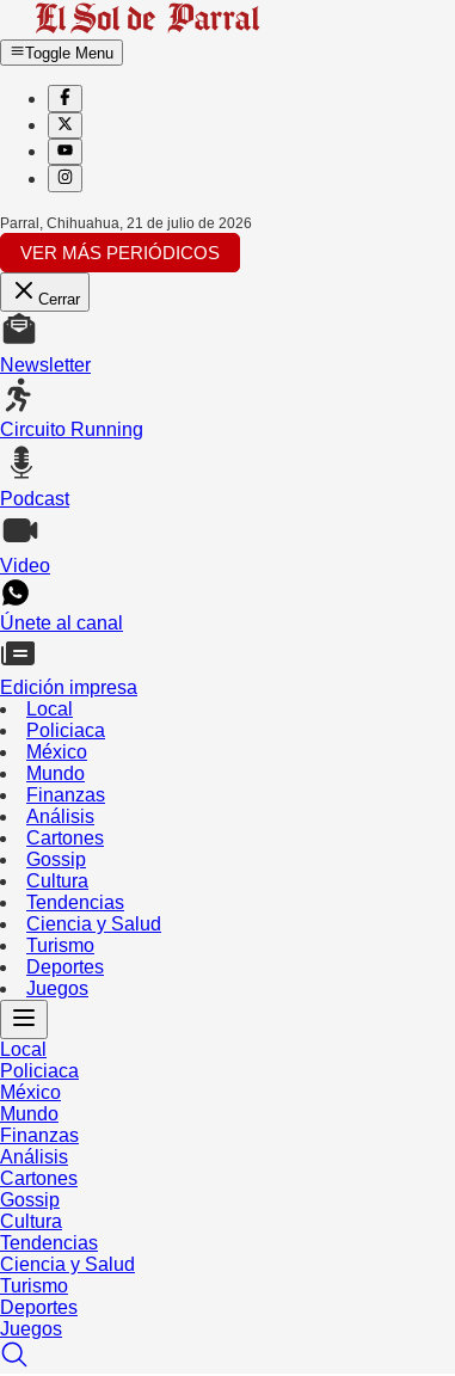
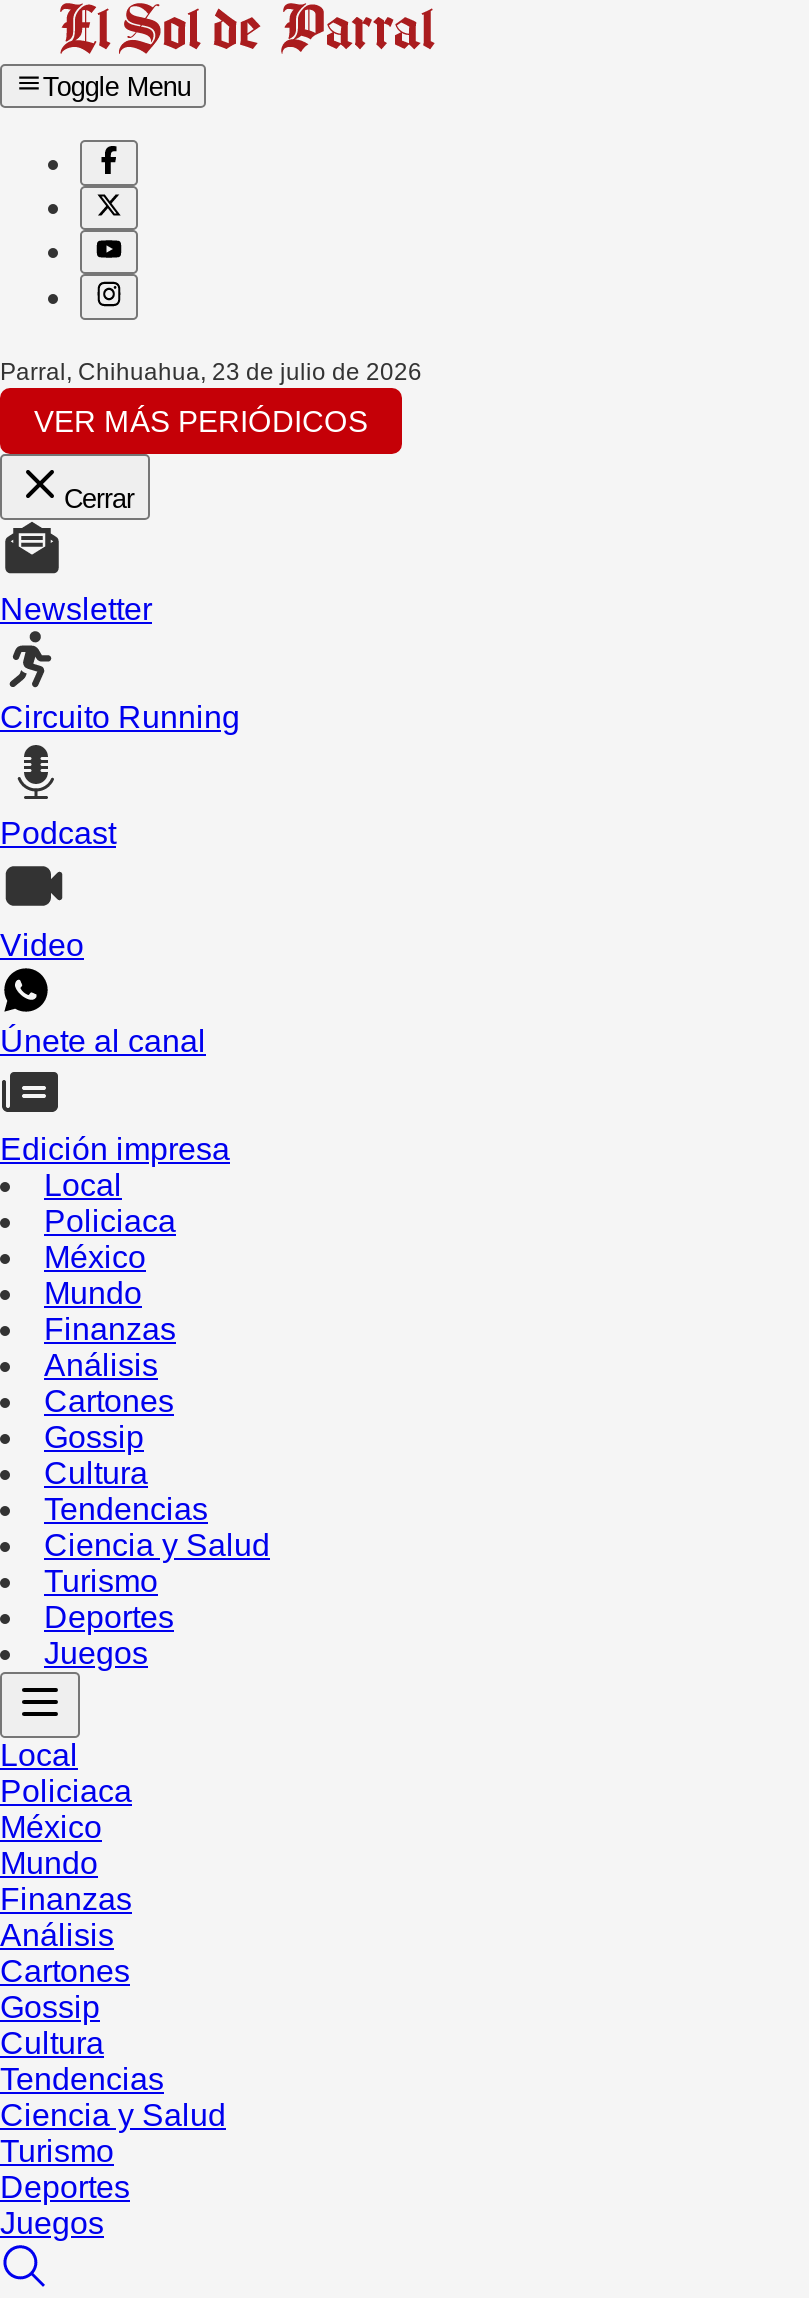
[0,215,252,231] Parral, Chihuahua, 21 de julio de 2026 -> [0,357,422,385] Parral, Chihuahua, 23 de julio de 2026

